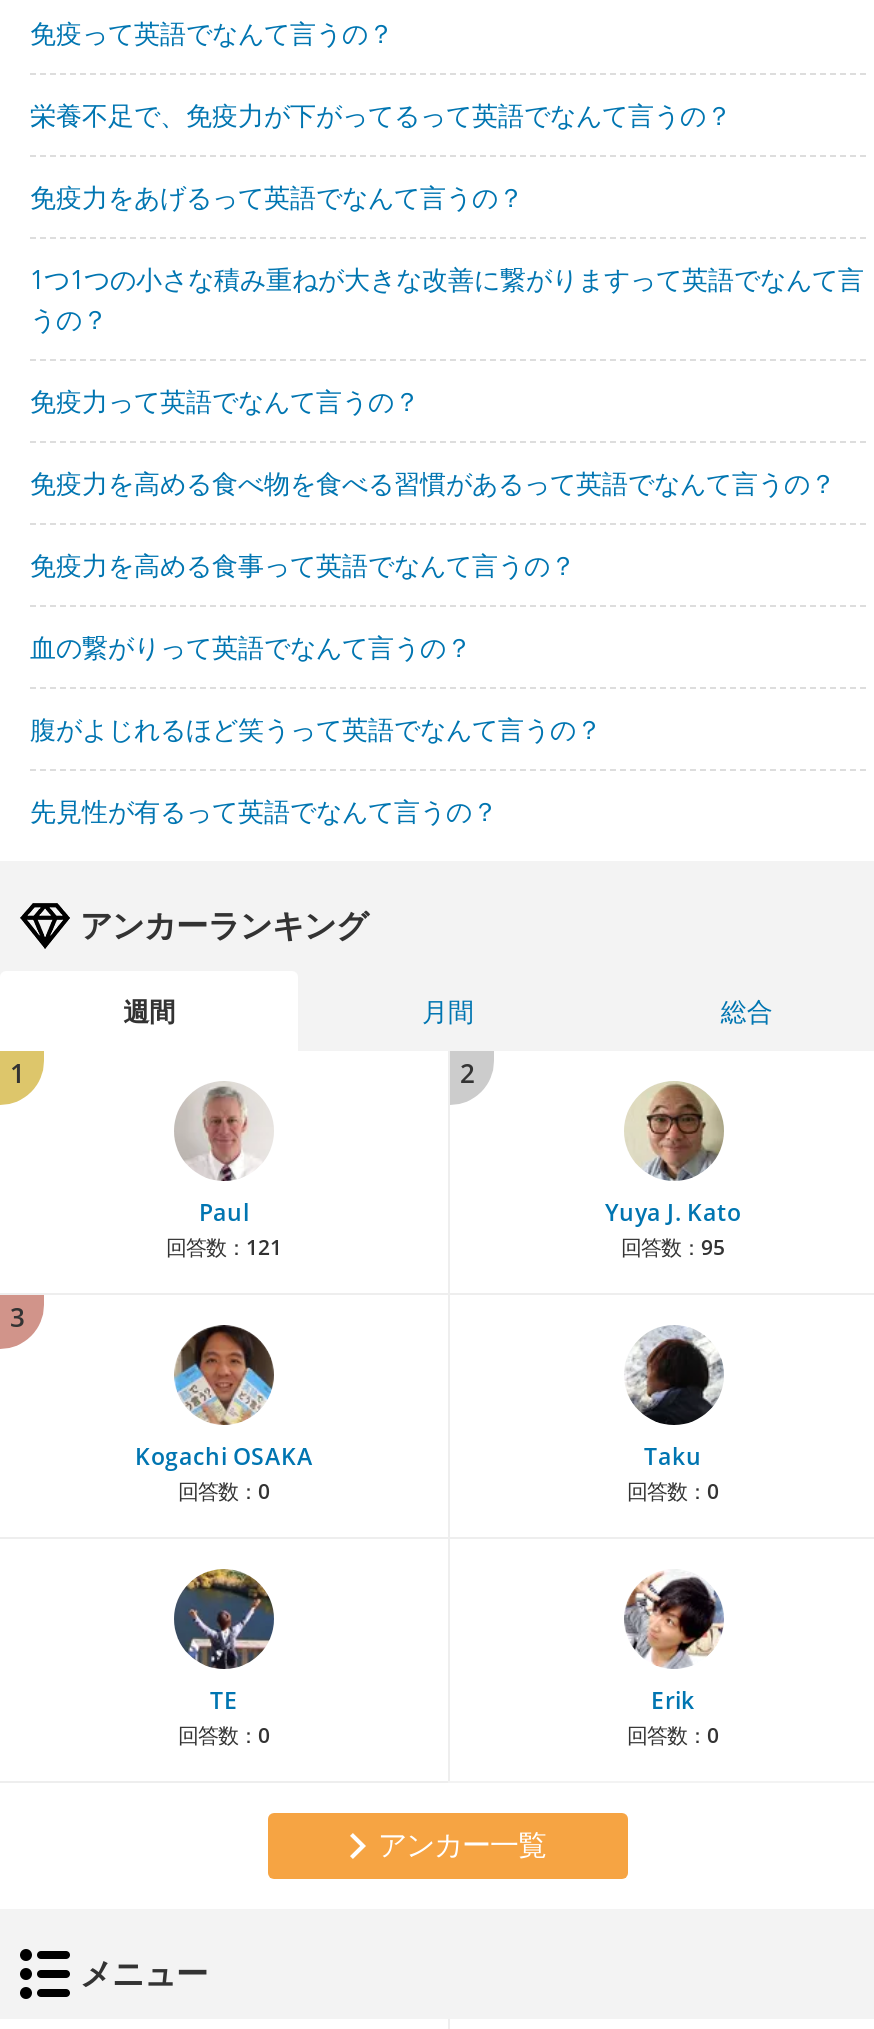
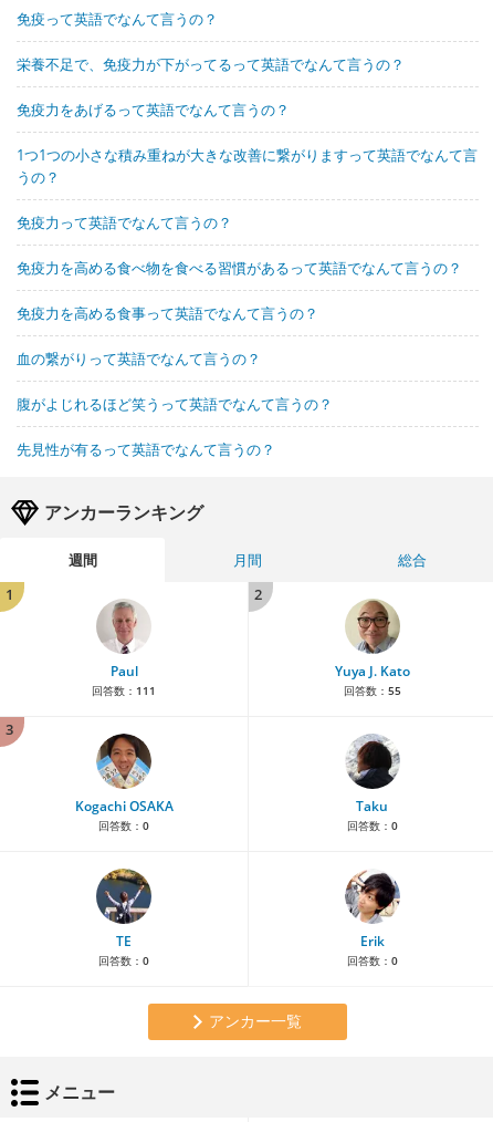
[166,1233,282,1261] 回答数：121 -> [92,682,156,698] 回答数：111
[621,1233,725,1261] 回答数：95 -> [343,682,401,698] 回答数：55

